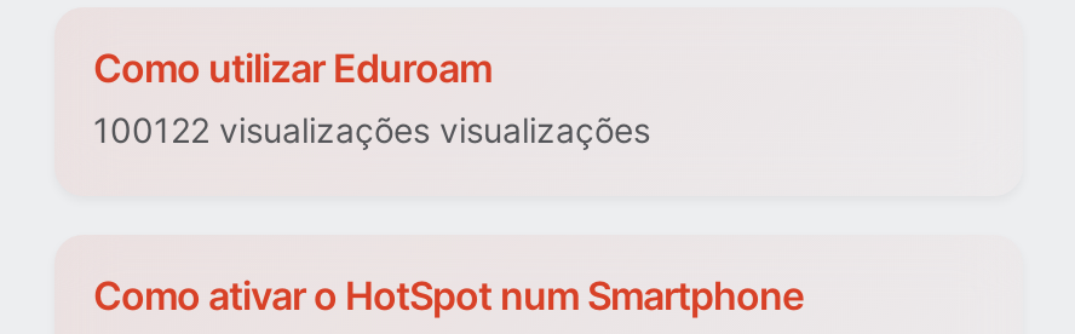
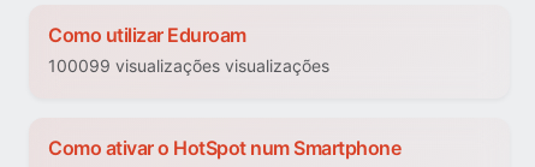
[93,110,650,151] 100122 visualizações visualizações -> [48,56,329,76] 100099 visualizações visualizações

